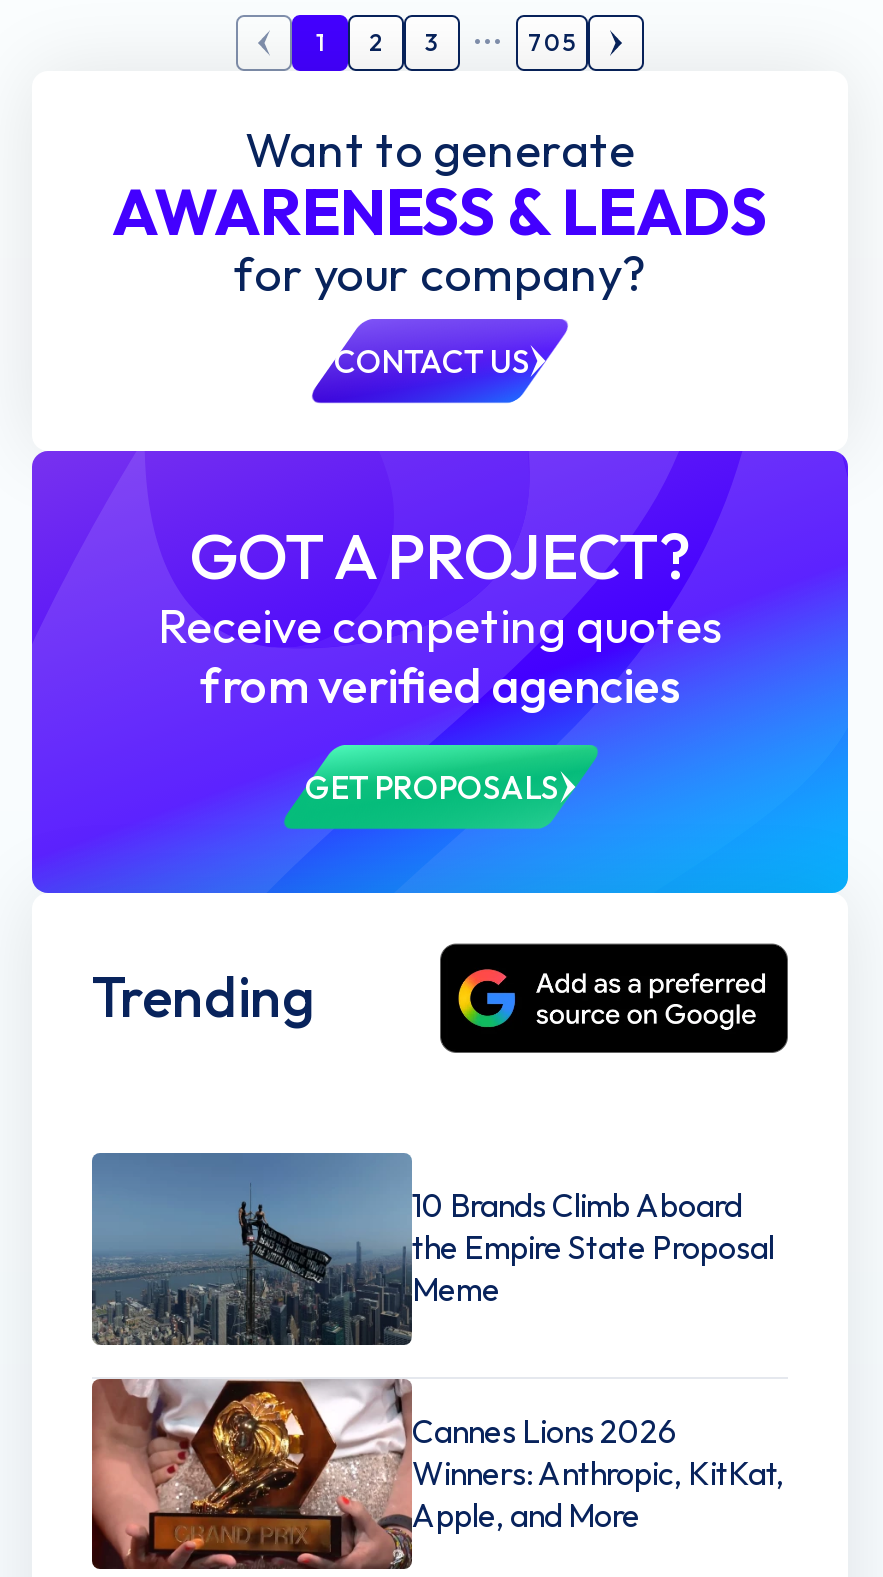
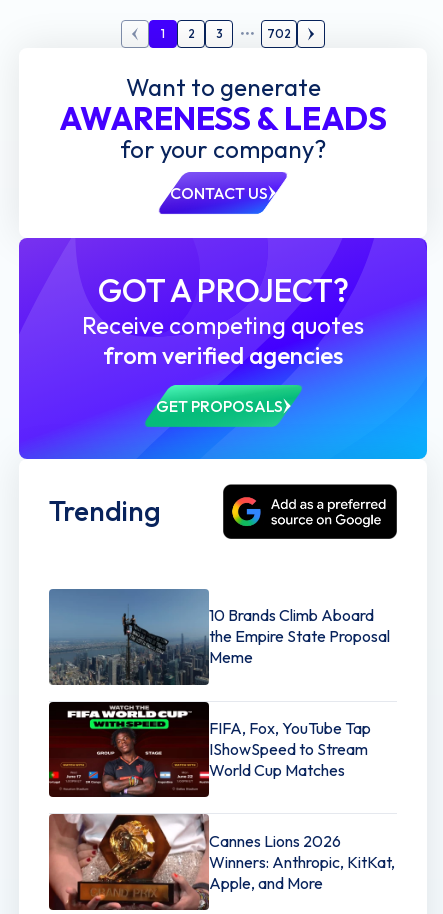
[528,28,576,58] 705 -> [267,26,291,41] 702
none -> [48,701,371,797] [image] | FIFA, Fox, YouTube Tap | IShowSpeed to Stream | World Cup Matches

